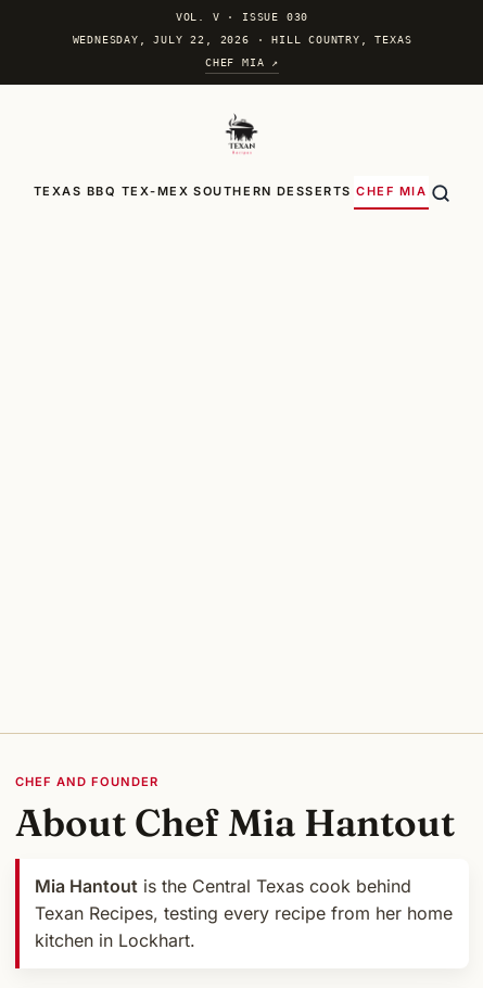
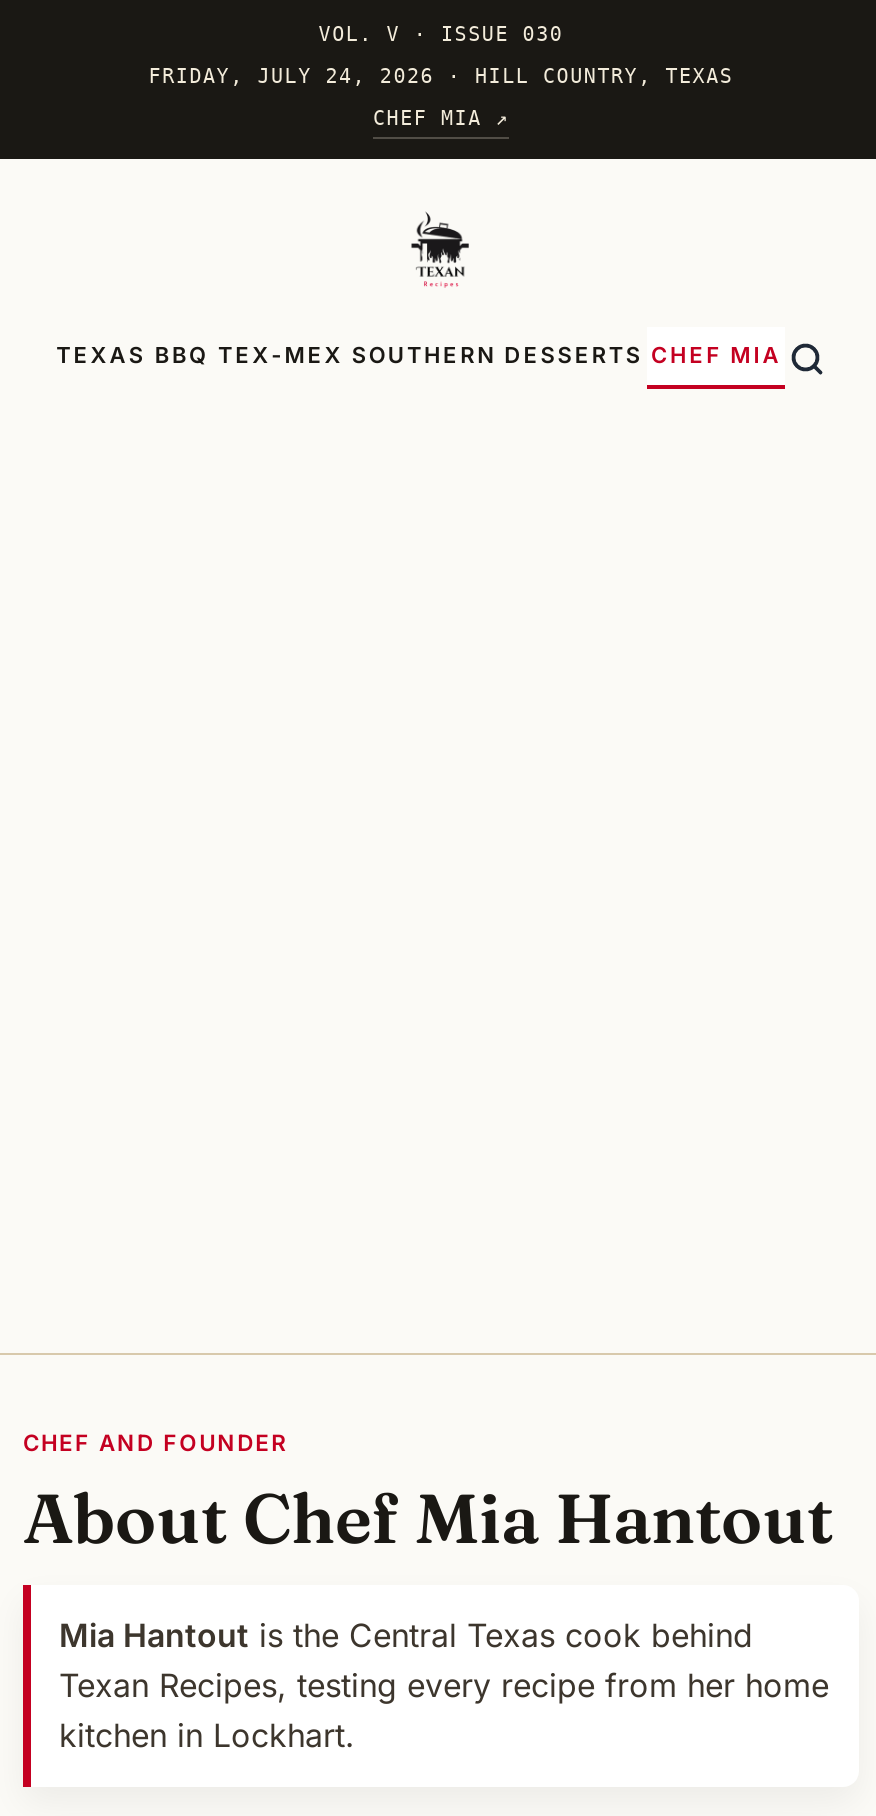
[72,34,412,46] WEDNESDAY, JULY 22, 2026 · HILL COUNTRY, TEXAS -> [149,65,733,87] FRIDAY, JULY 24, 2026 · HILL COUNTRY, TEXAS

